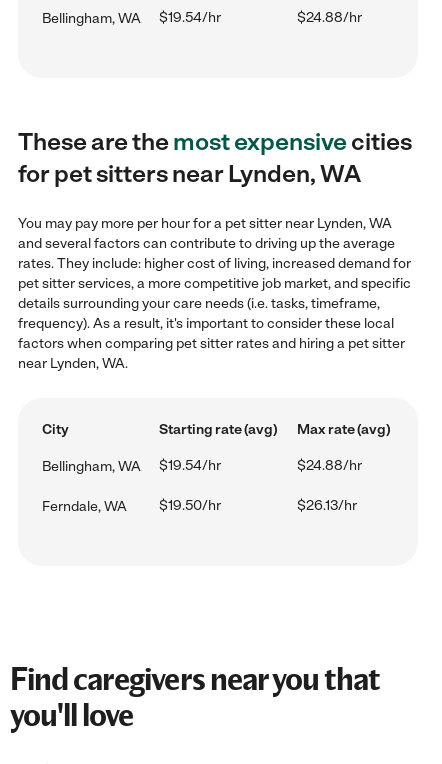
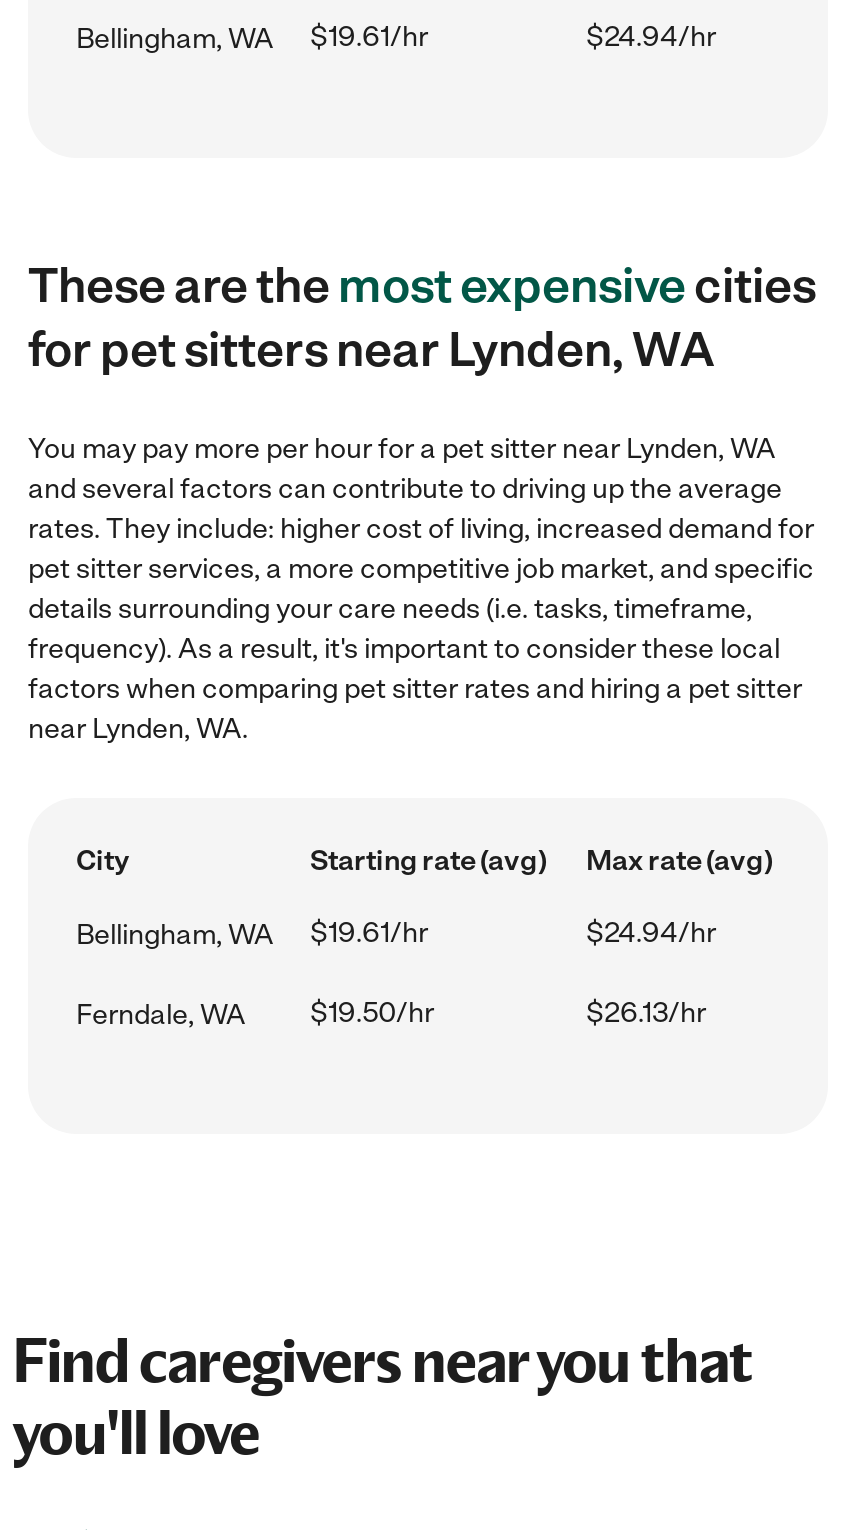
[159,9,362,26] $19.54/hr | $24.88/hr -> [310,20,716,54] $19.61/hr | $24.94/hr
[159,457,362,474] $19.54/hr | $24.88/hr -> [310,916,716,950] $19.61/hr | $24.94/hr

